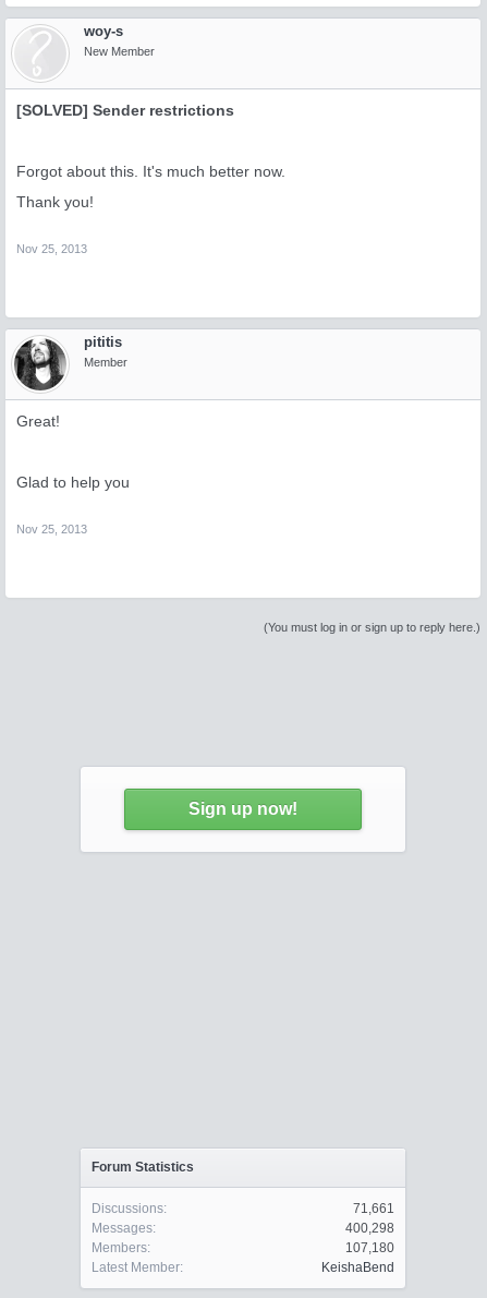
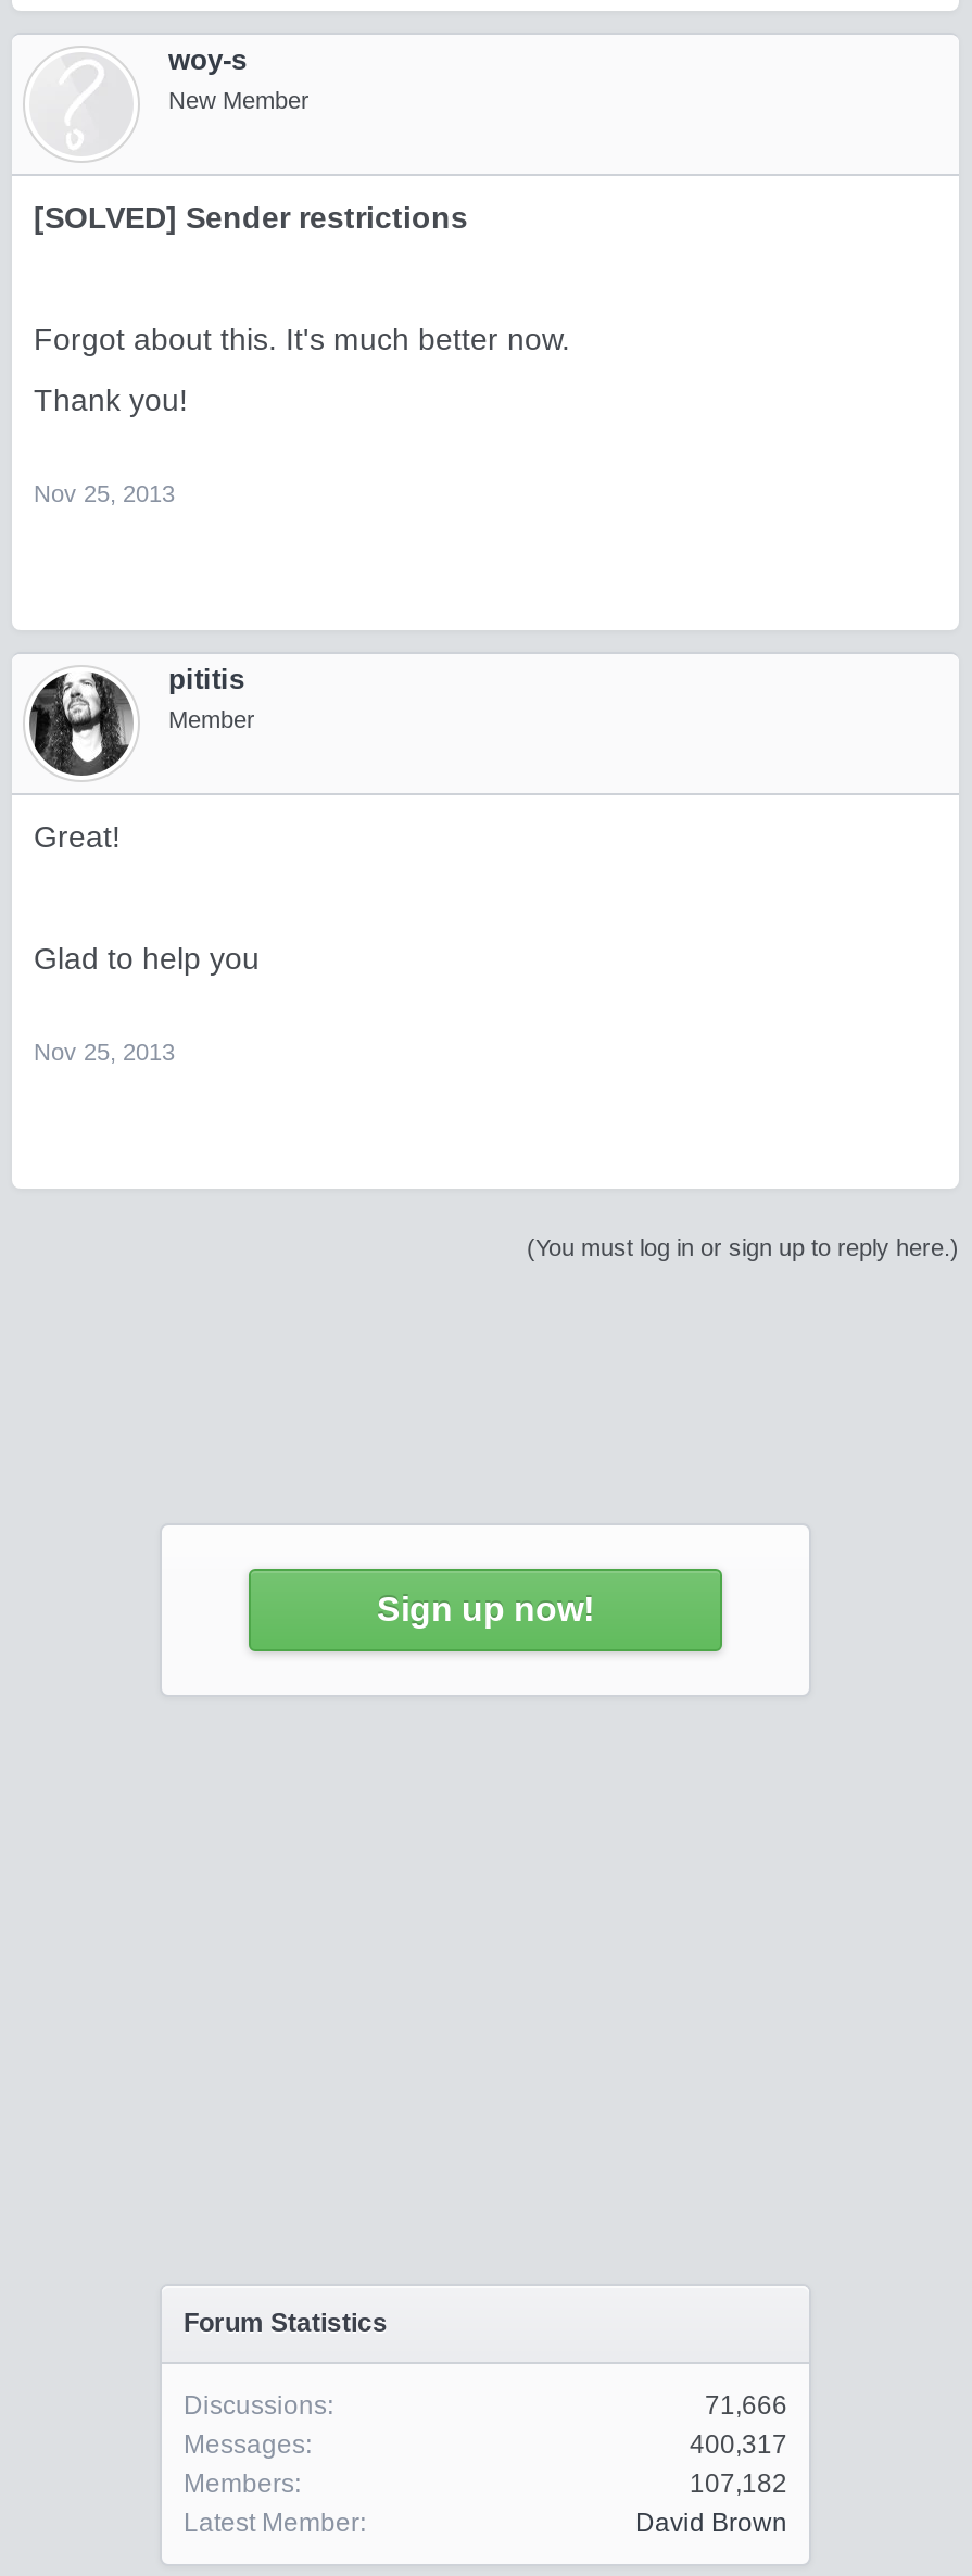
[353,1201,394,1216] 71,661 -> [705,2390,787,2421] 71,666
[345,1221,394,1236] 400,298 -> [690,2429,787,2460] 400,317
[345,1240,394,1255] 107,180 -> [690,2468,787,2499] 107,182
[321,1260,394,1275] KeishaBend -> [635,2508,787,2538] David Brown

